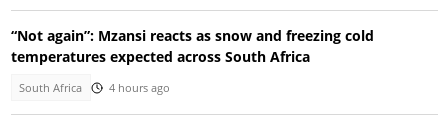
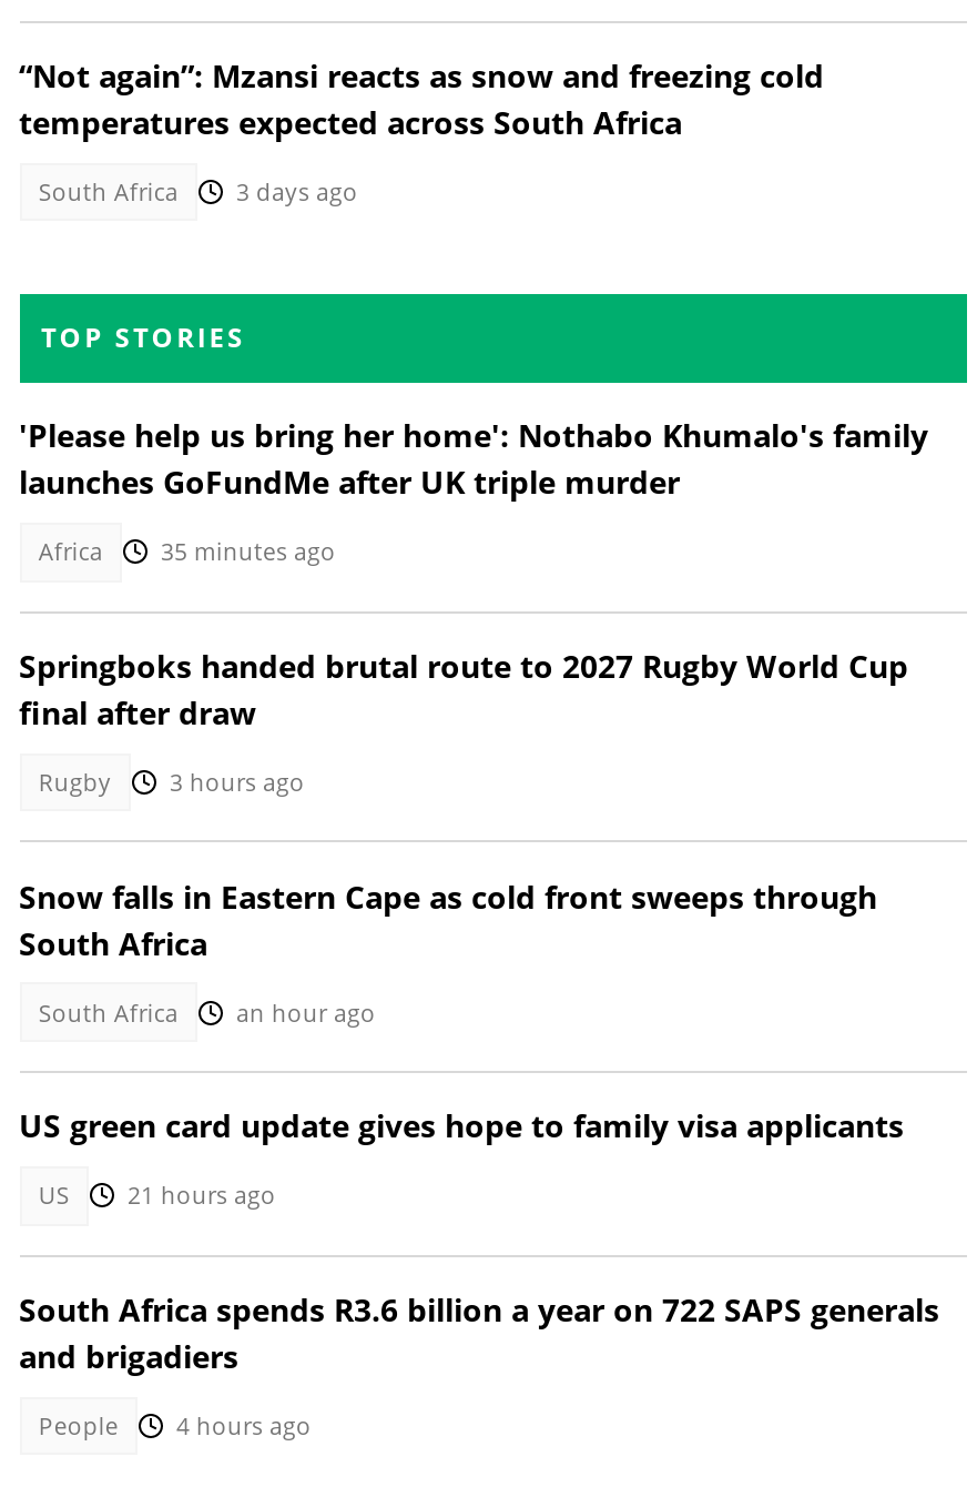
none -> [19,318,939,1441] TOP STORIES | 'Please help us bring her home': Nothabo Khumalo's family | launches GoFundMe after UK triple murder | Africa | 35 minutes ago | Springboks handed brutal route to 2027 Rugby World Cup | final after draw | Rugby | 3 hours ago | Snow falls in Eastern Cape as cold front sweeps through | South Africa | South Africa | an hour ago | US green card update gives hope to family visa applicants | US | 21 hours ago | South Africa spends R3.6 billion a year on 722 SAPS generals | and brigadiers | People
none -> [236,176,358,207] 3 days ago

